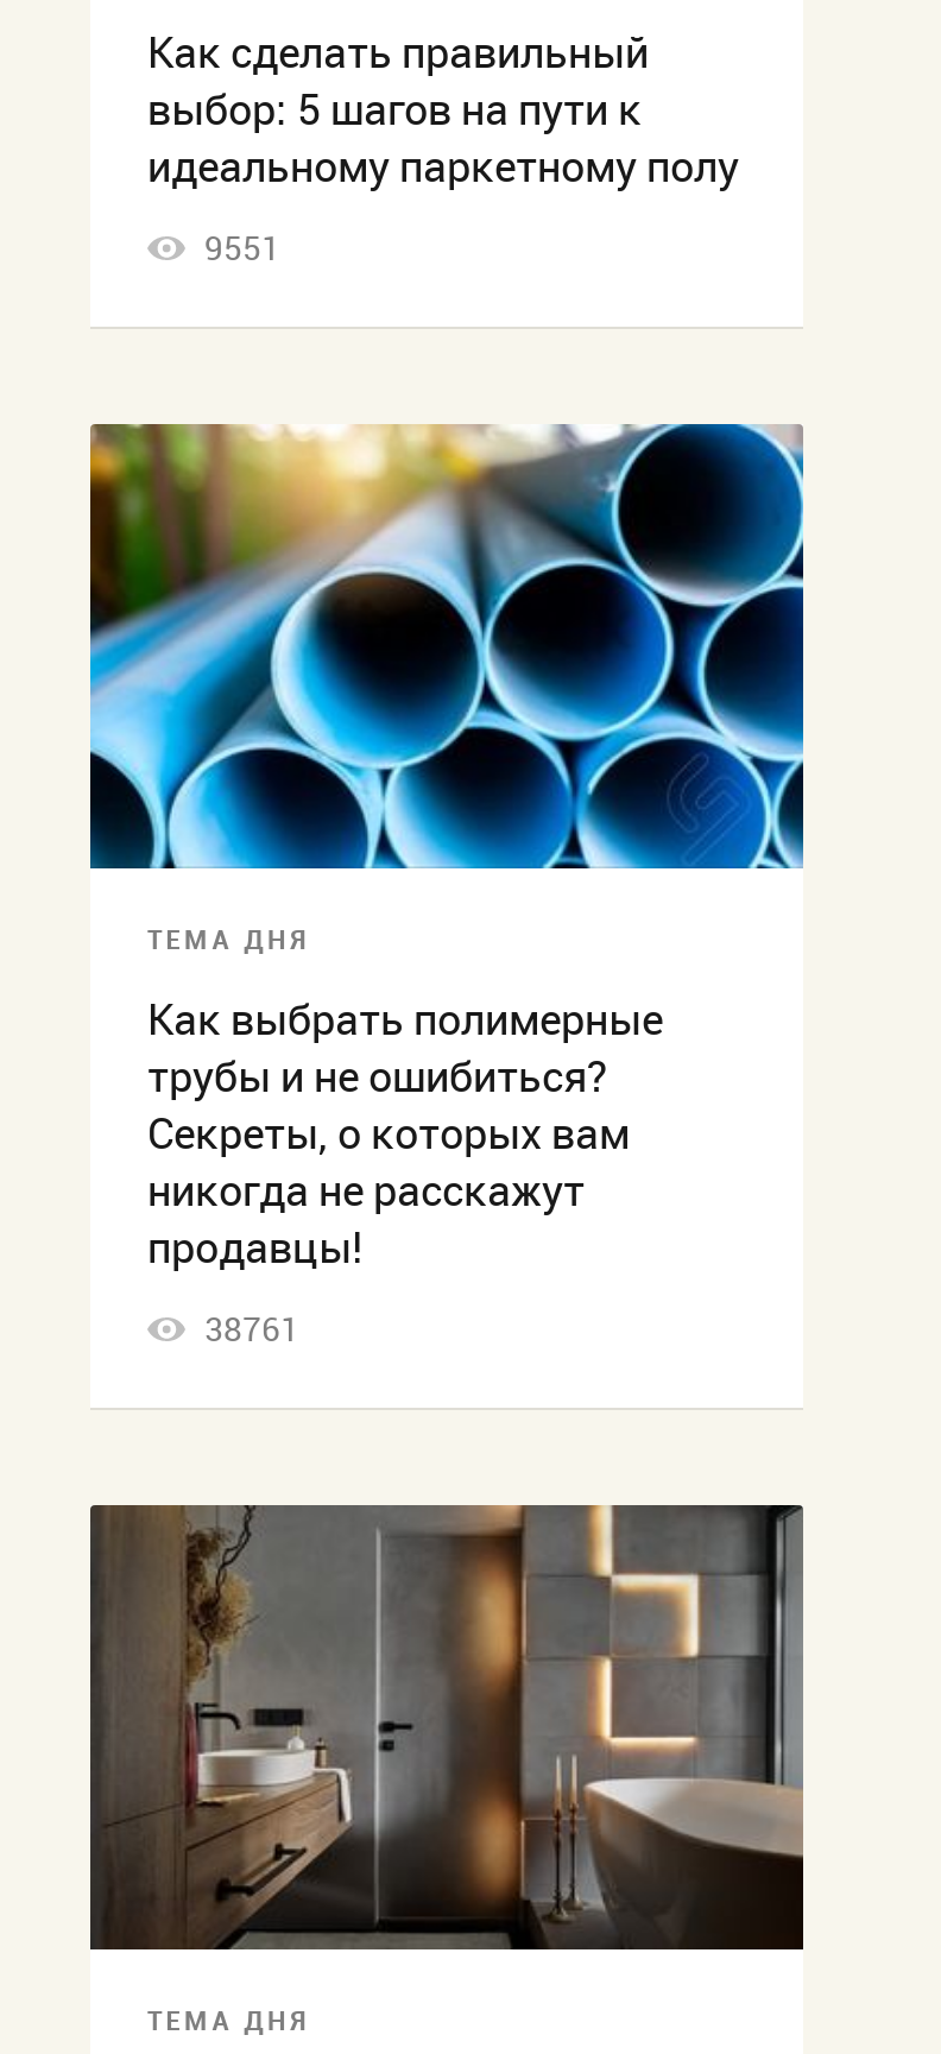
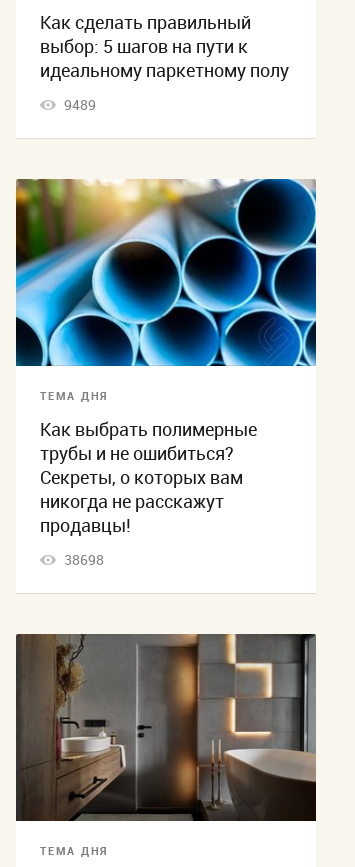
[204,229,280,267] 9551 -> [64,97,96,113] 9489
[204,1310,299,1348] 38761 -> [64,552,104,568] 38698

